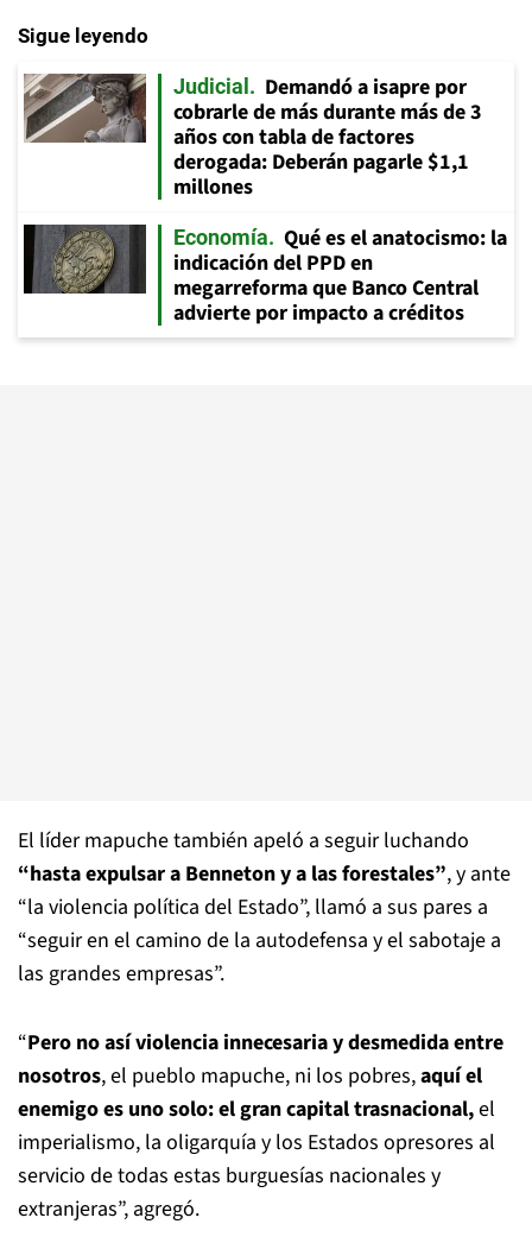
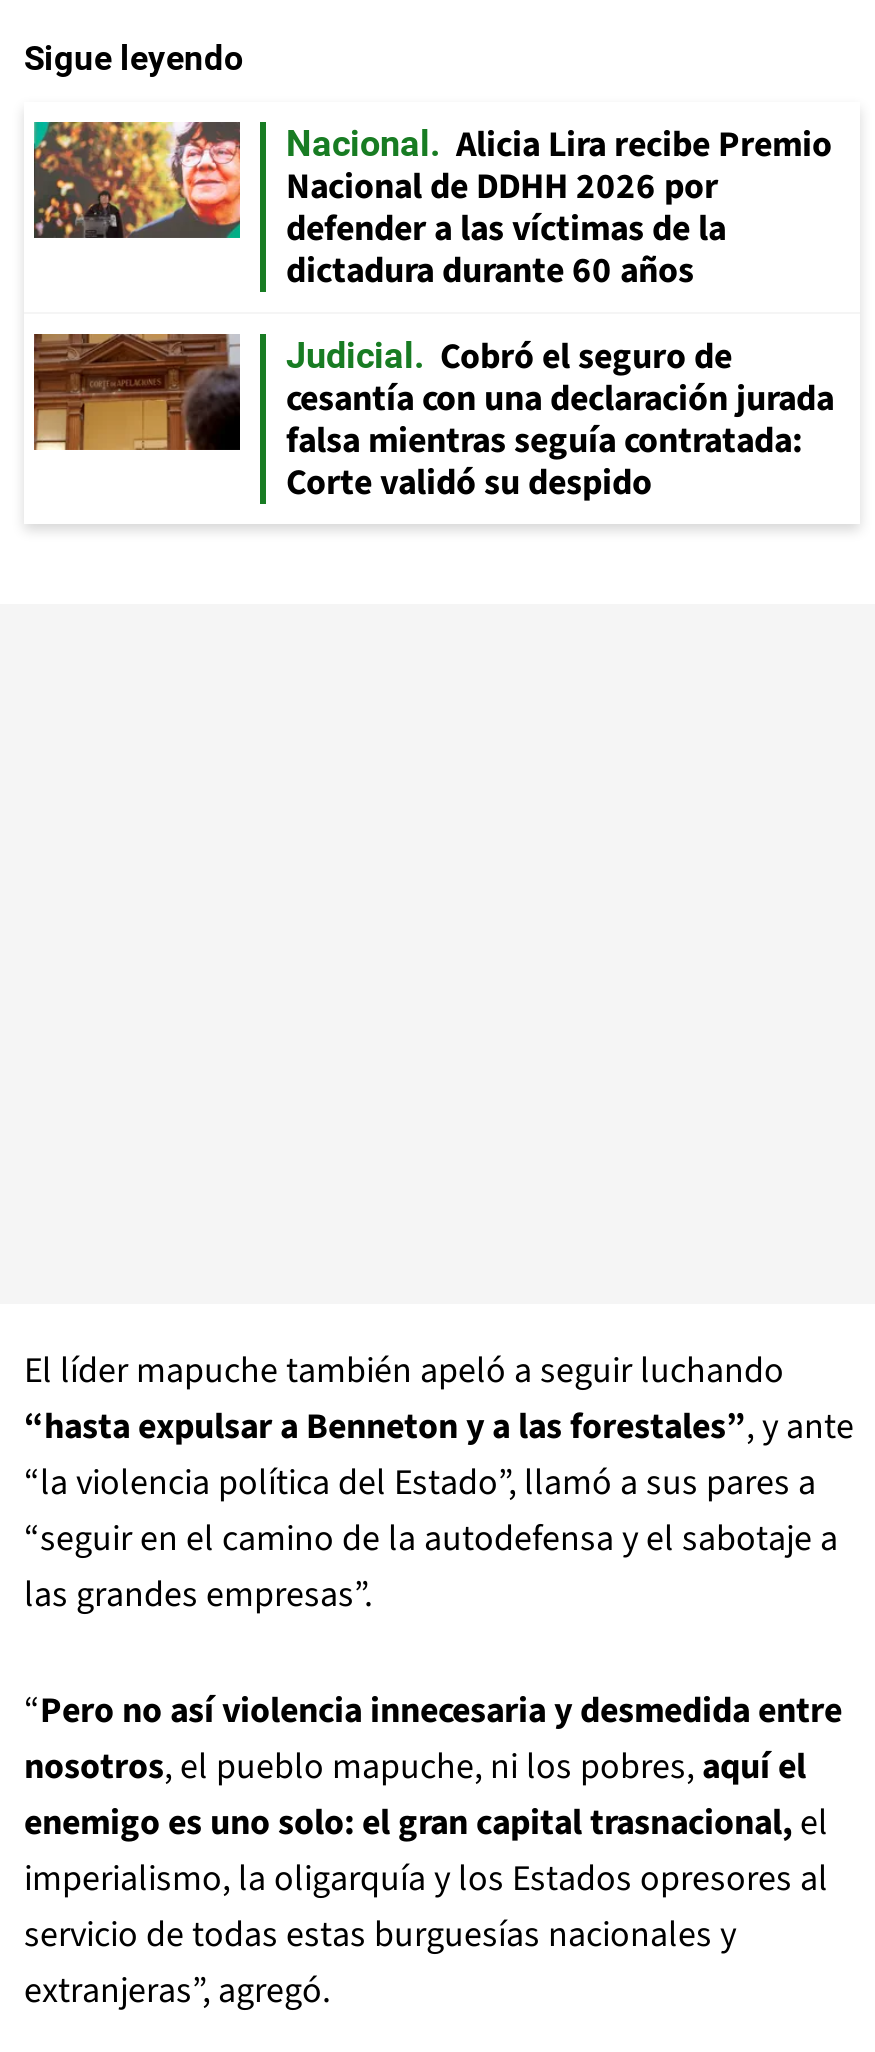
none -> [286,120,832,296] Nacional | Alicia Lira recibe Premio | Nacional de DDHH 2026 por | defender a las víctimas de la | dictadura durante 60 años
[23,72,507,328] [image] | Demandó a isapre por | cobrarle de más durante más de 3 | años con tabla de factores | derogada: Deberán pagarle $1,1 | millones | Economía | Qué es el anatocismo: la | indicación del PPD en | megarreforma que Banco Central | advierte por impacto a créditos -> [34,332,834,508] [image] | Cobró el seguro de | cesantía con una declaración jurada | falsa mientras seguía contratada: | Corte validó su despido
[24,72,147,144] [image] -> [32,120,242,240] [image]
moved [173,74,249,99] -> [286,334,414,376]: Judicial

